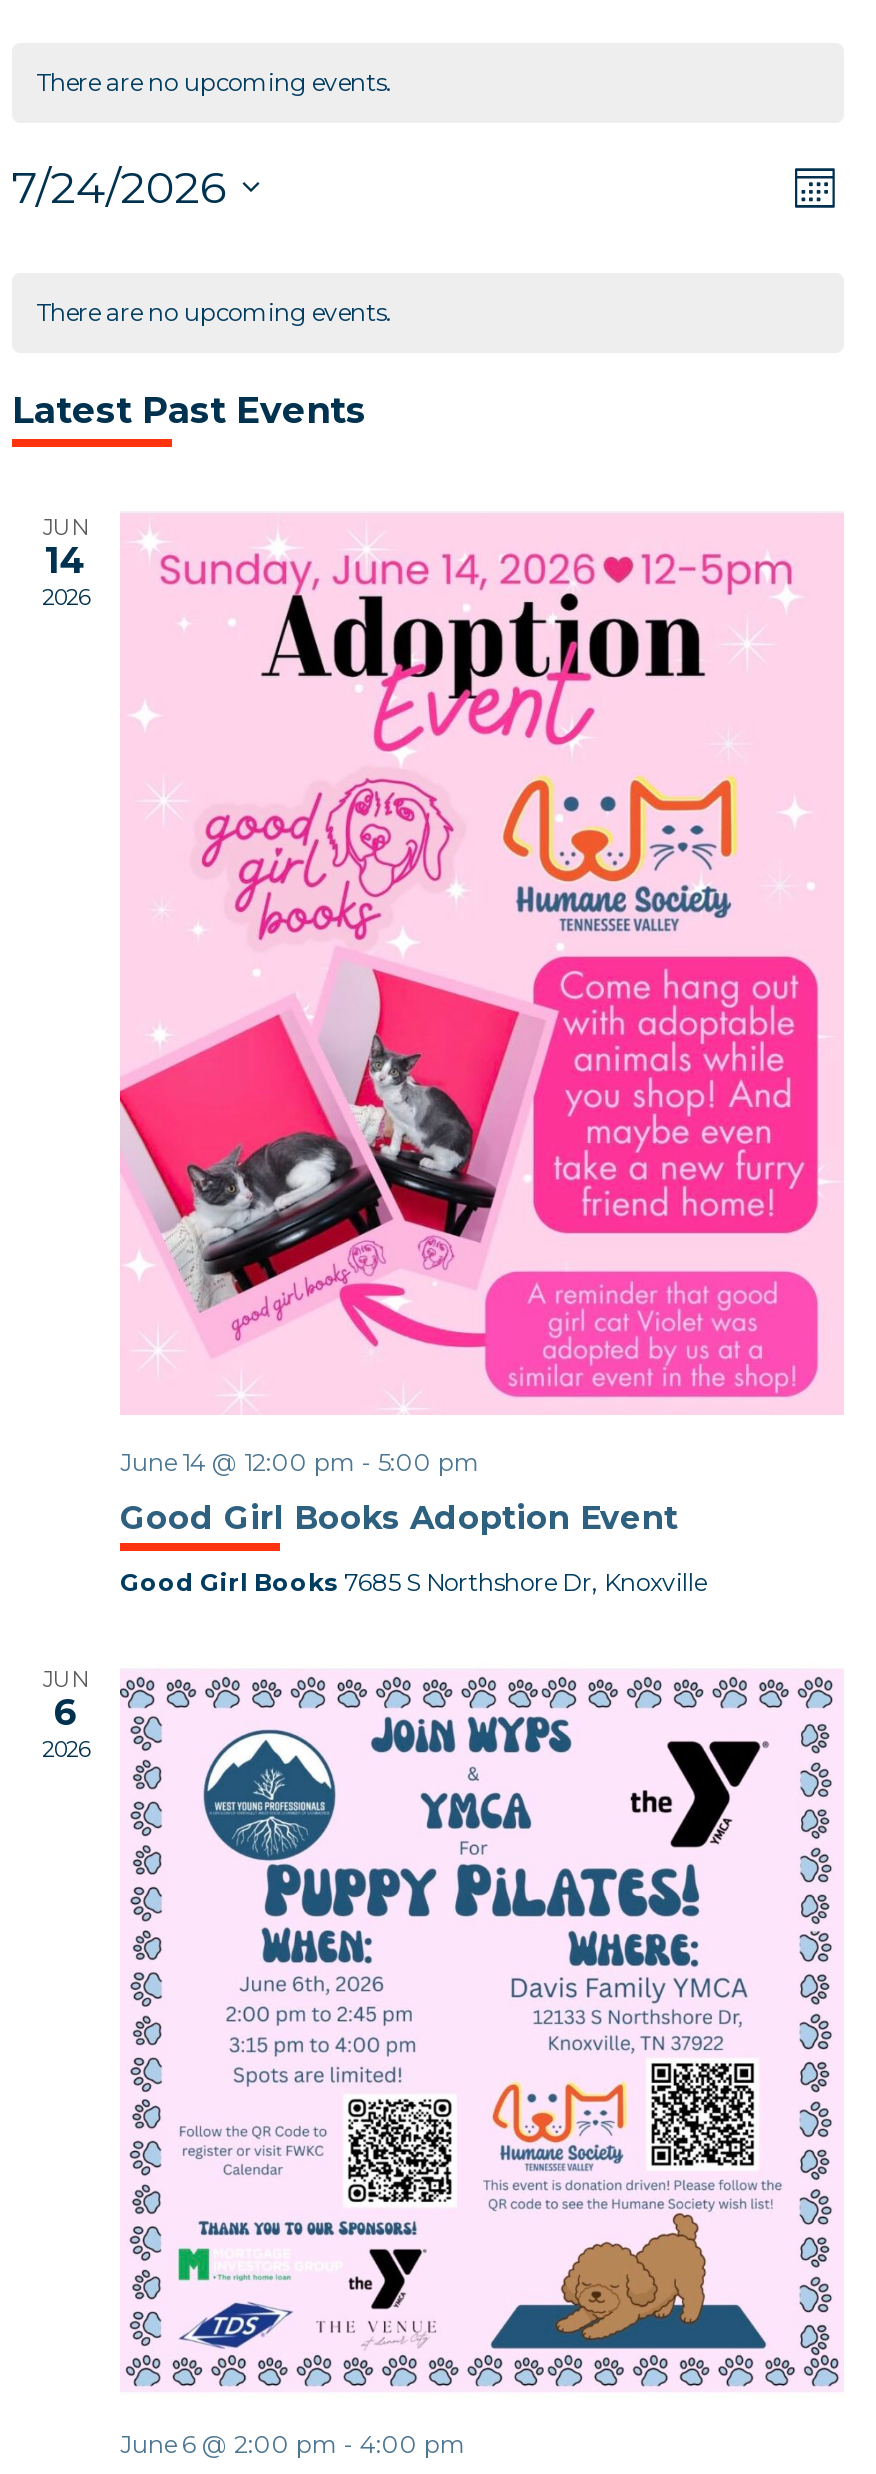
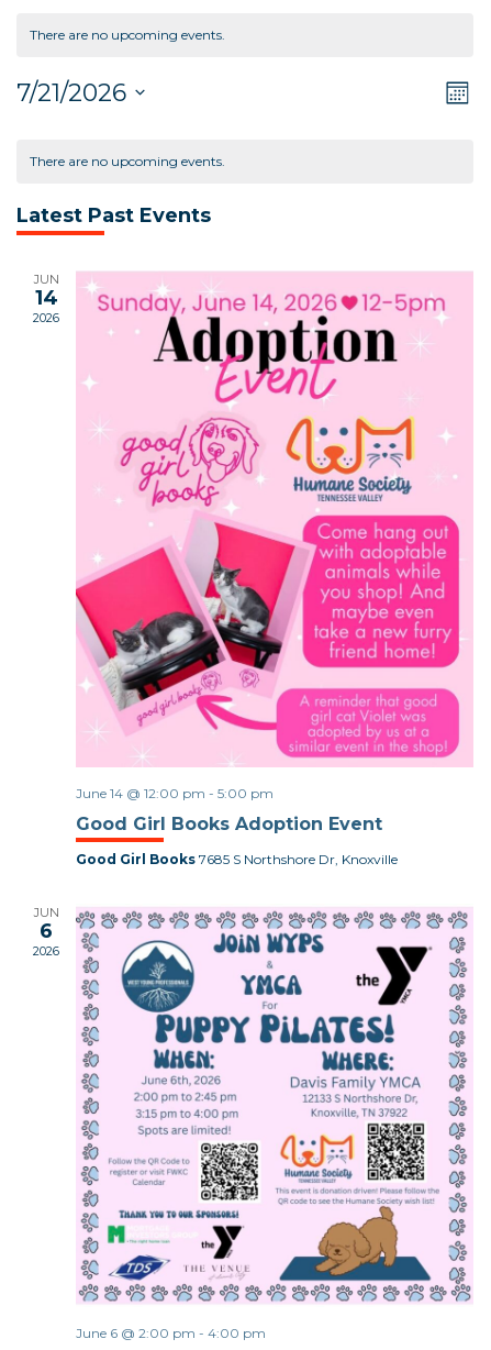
[12,160,226,214] 7/24/2026 -> [16,78,126,107] 7/21/2026

